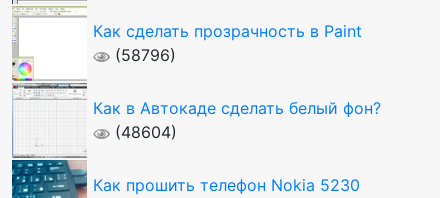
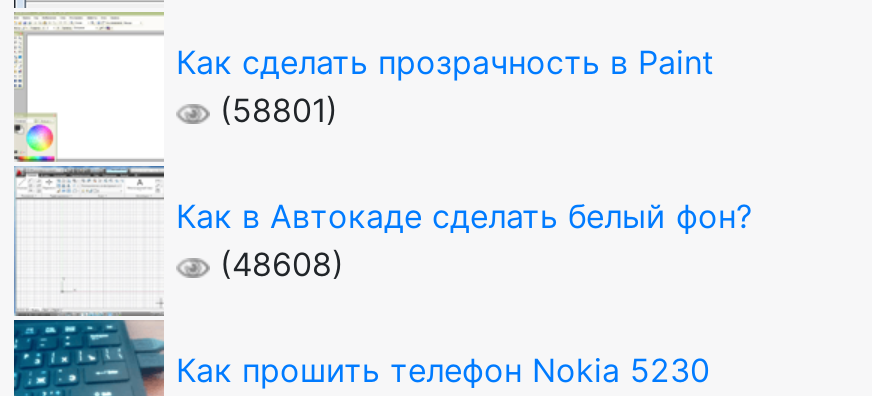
[110,45,176,65] (58796) -> [210,90,338,130] (58801)
[110,122,177,142] (48604) -> [210,244,344,284] (48608)

